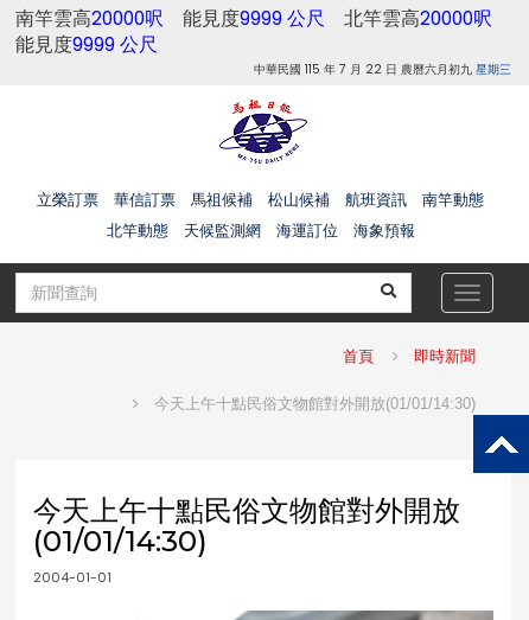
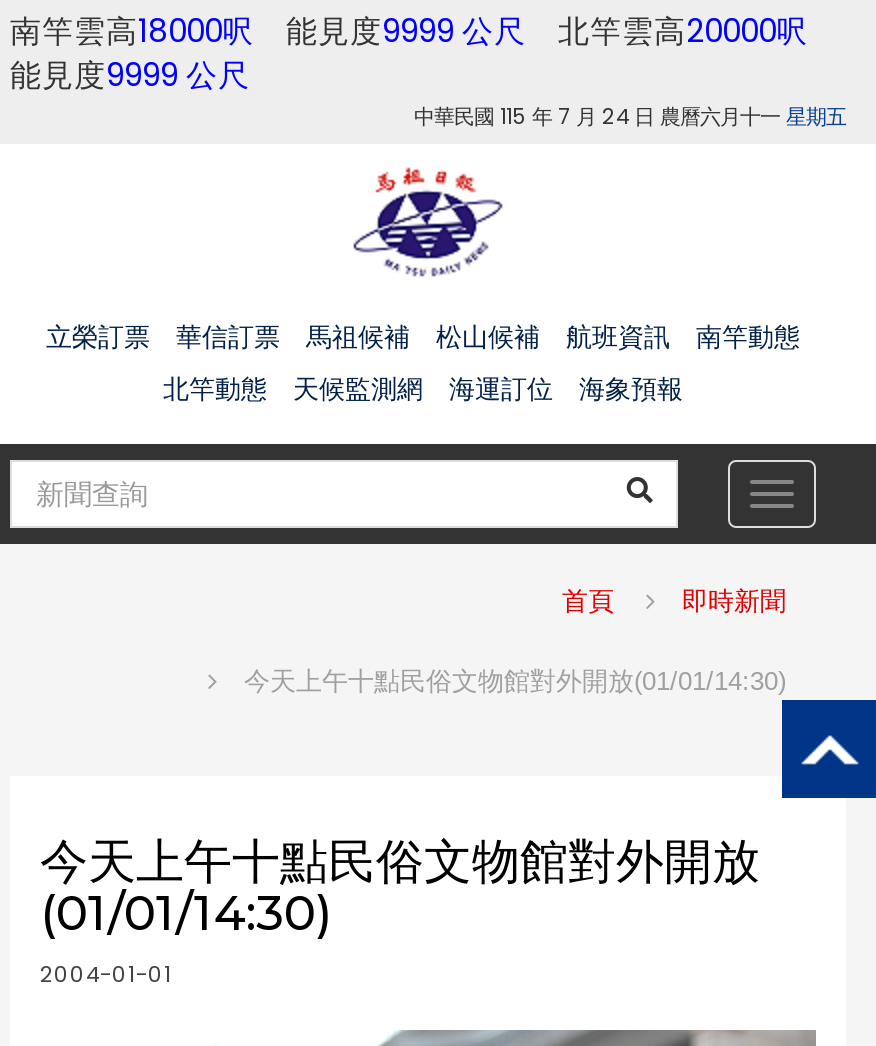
[15,6,511,31] 南竿雲高20000呎能見度9999 公尺北竿雲高20000呎 -> [10,10,840,52] 南竿雲高18000呎能見度9999 公尺北竿雲高20000呎
[254,60,511,78] 中華民國 115 年 7 月 22 日 農曆六月初九星期三 -> [414,102,846,132] 中華民國 115 年 7 月 24 日 農曆六月十一星期五

